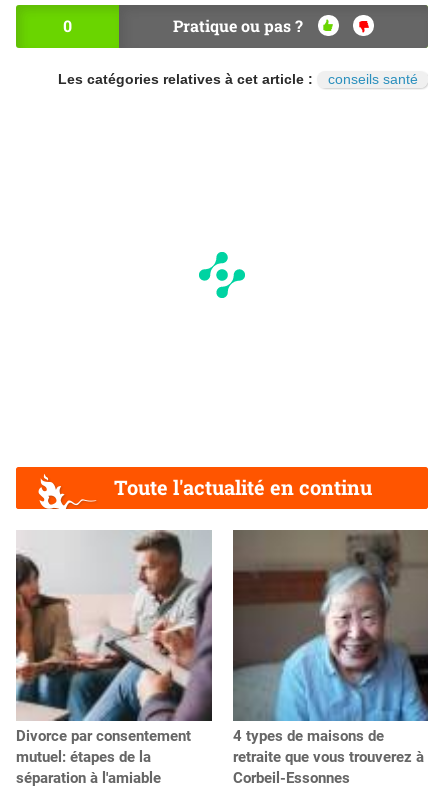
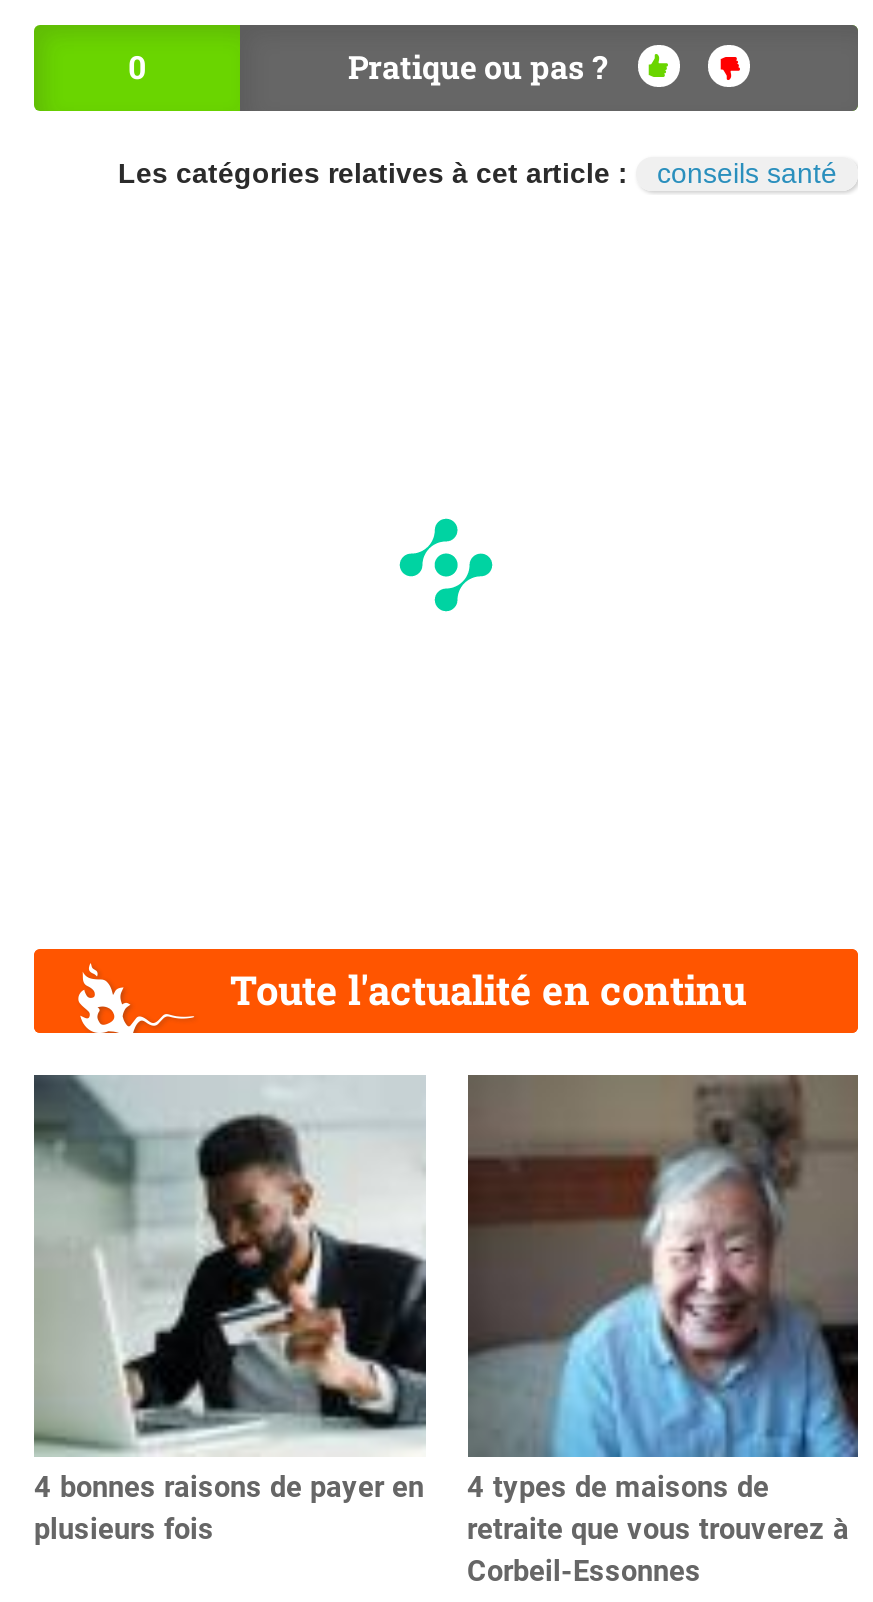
[16,530,213,786] [image] | Divorce par consentement | mutuel: étapes de la | séparation à l'amiable -> [32,1073,426,1546] [image] | 4 bonnes raisons de payer en | plusieurs fois

